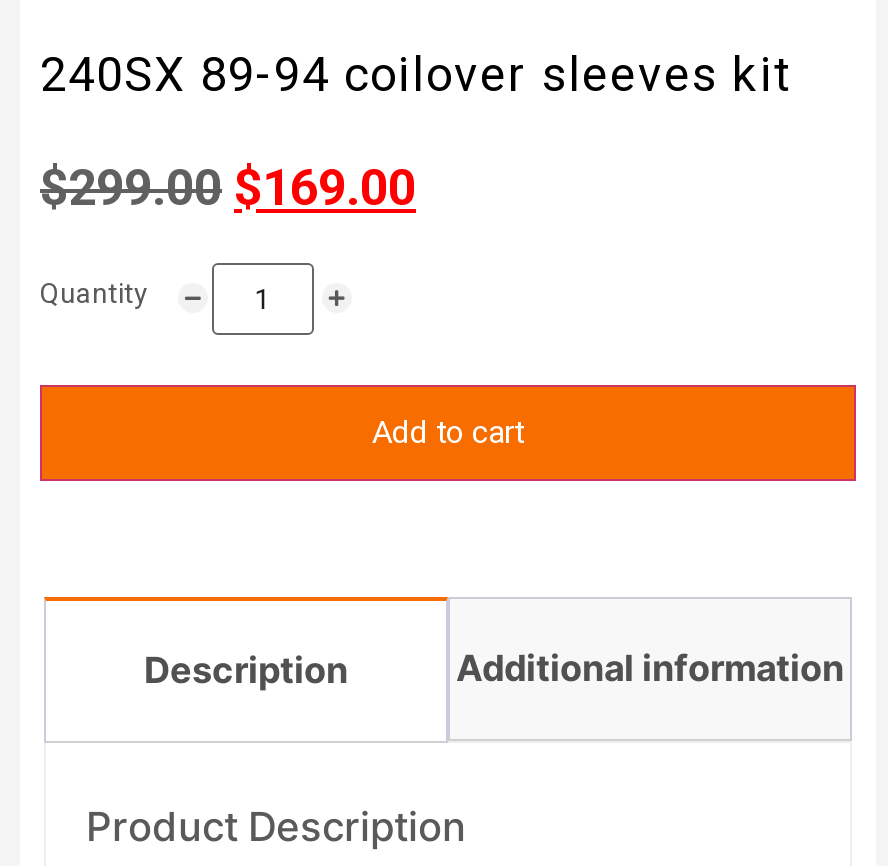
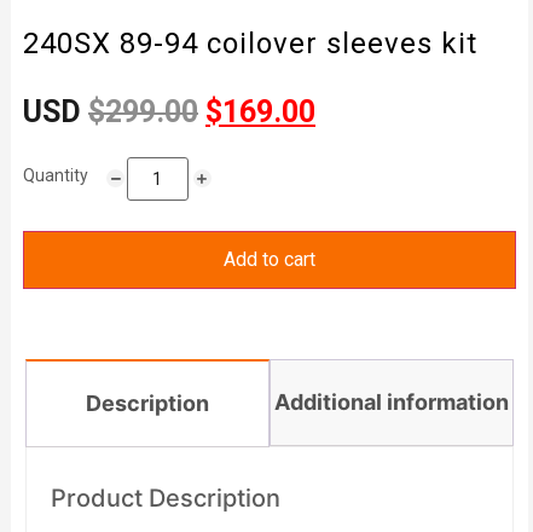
[40,160,416,218] $299.00 $169.00 -> [23,95,315,130] USD $299.00 $169.00

